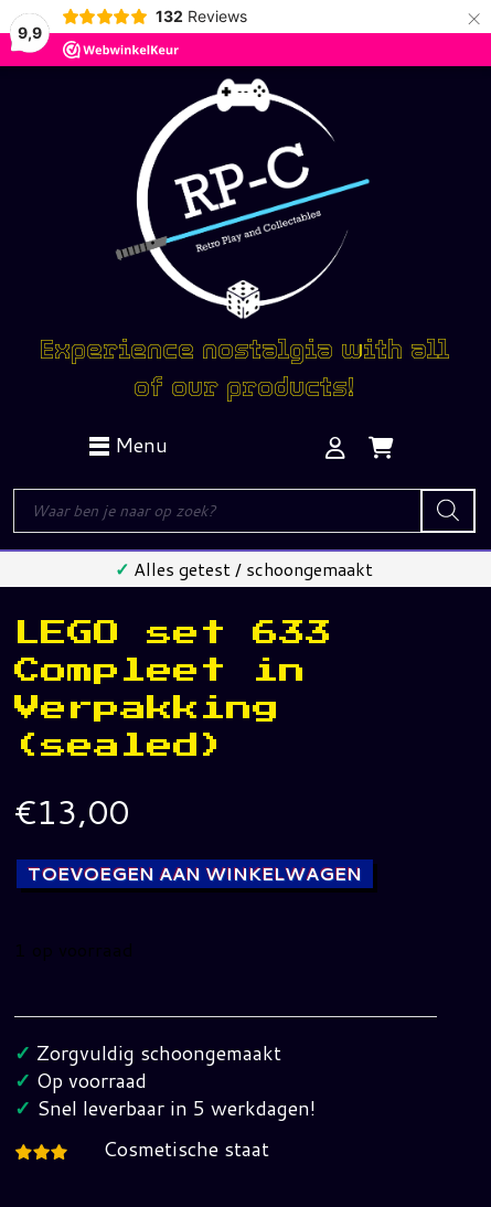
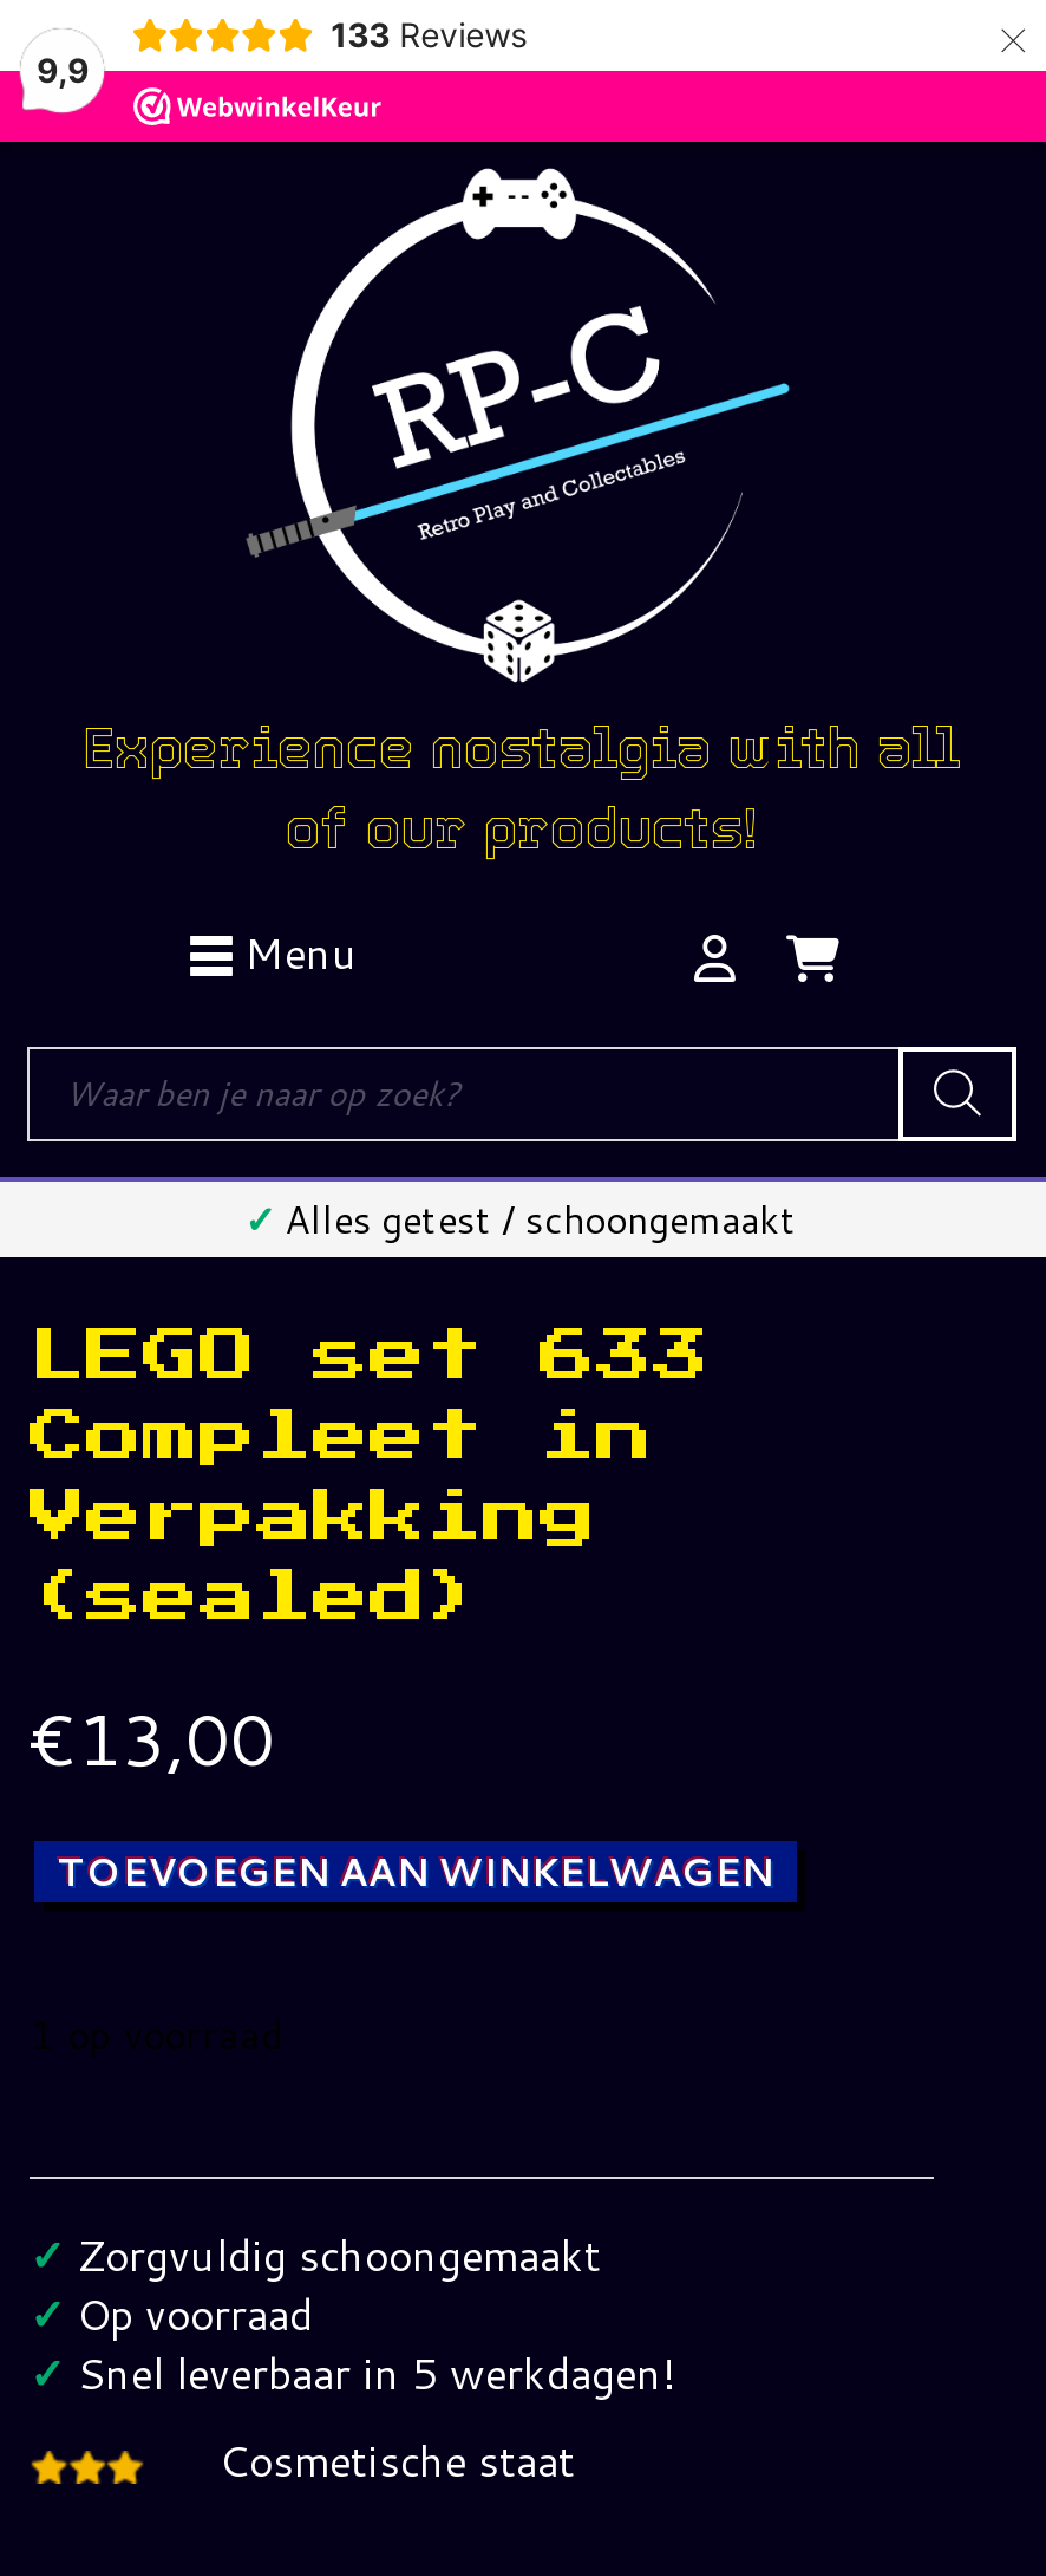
[155,7,247,25] 132 Reviews -> [331,14,527,54] 133 Reviews

